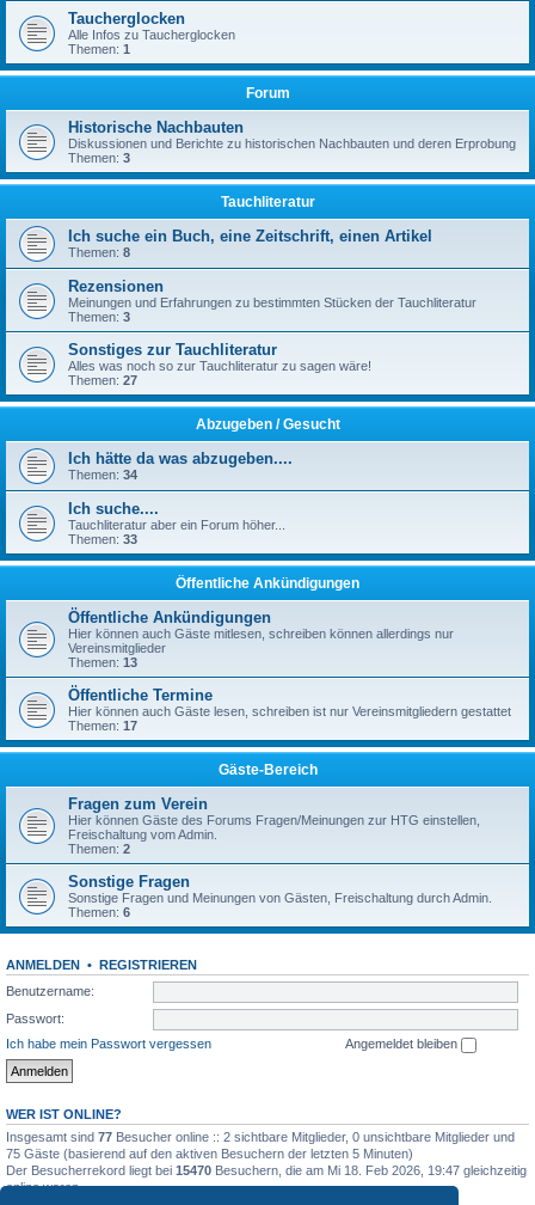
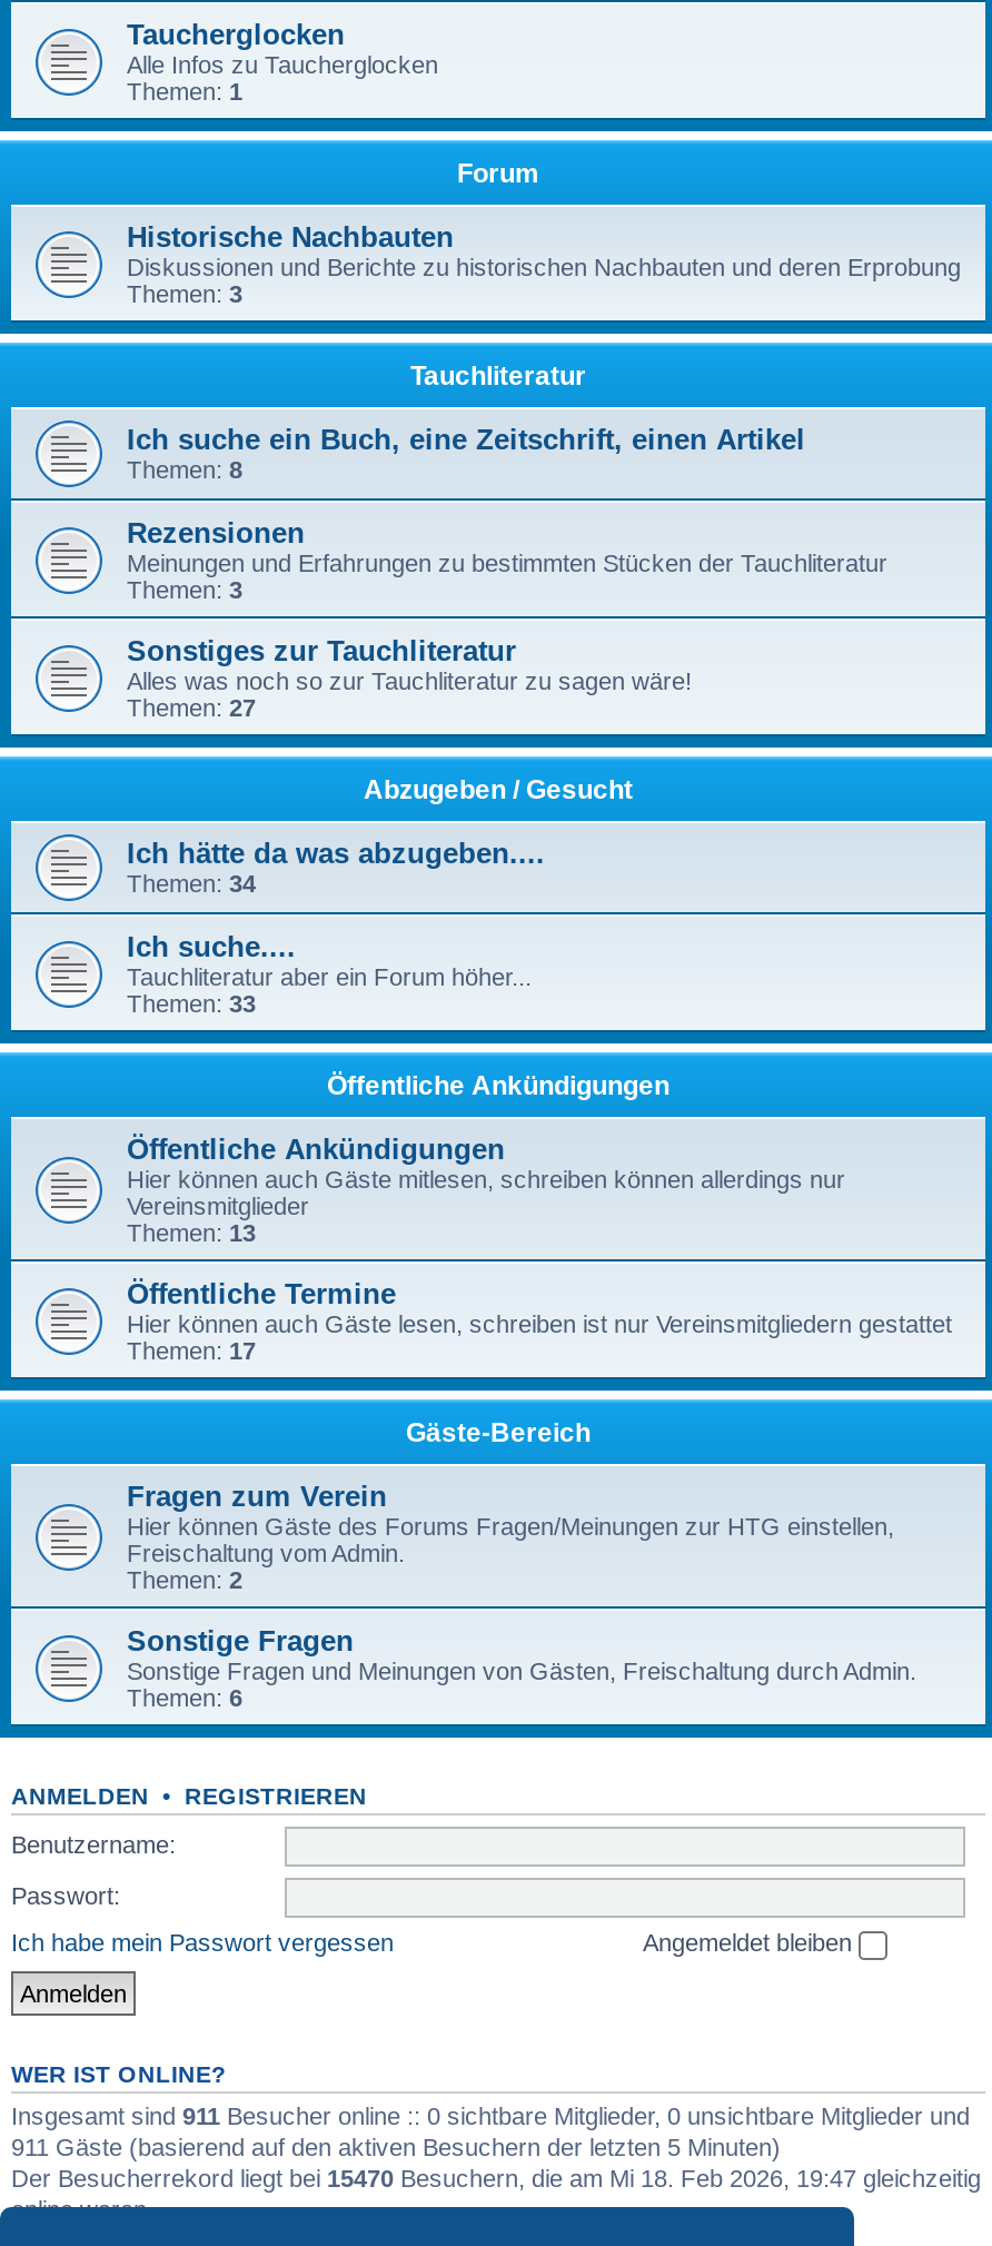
[6,1129,515,1144] Insgesamt sind 77 Besucher online :: 2 sichtbare Mitglieder, 0 unsichtbare Mitglieder und -> [11,2102,970,2128] Insgesamt sind 911 Besucher online :: 0 sichtbare Mitglieder, 0 unsichtbare Mitglieder und
[6,1146,413,1160] 75 Gäste (basierend auf den aktiven Besuchern der letzten 5 Minuten) -> [11,2133,781,2159] 911 Gäste (basierend auf den aktiven Besuchern der letzten 5 Minuten)

